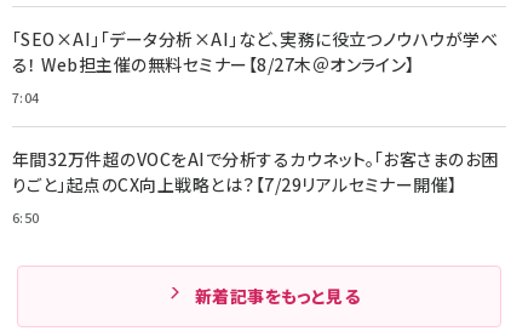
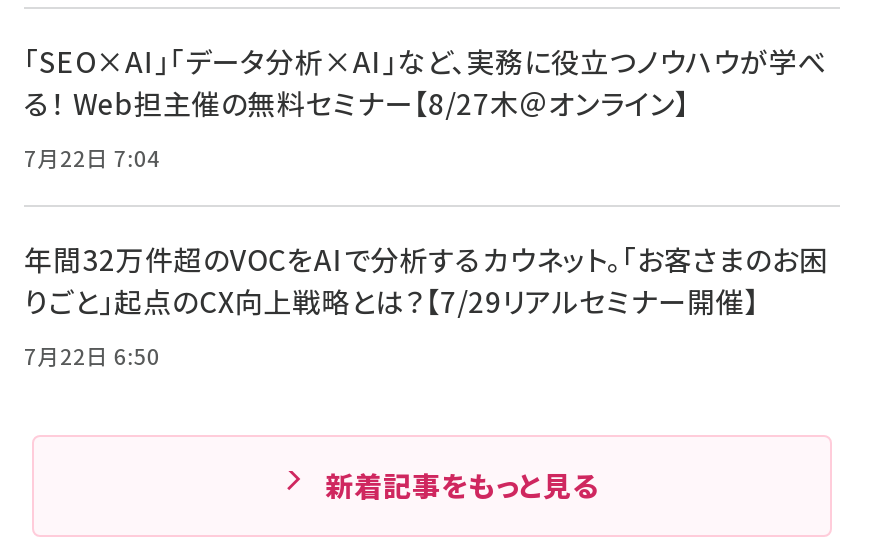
[12,87,40,106] 7:04 -> [24,140,160,172] 7月22日 7:04
[12,207,40,226] 6:50 -> [24,338,160,370] 7月22日 6:50

